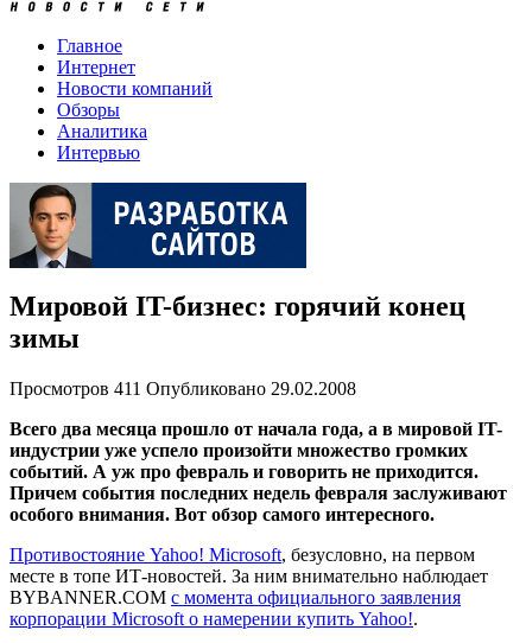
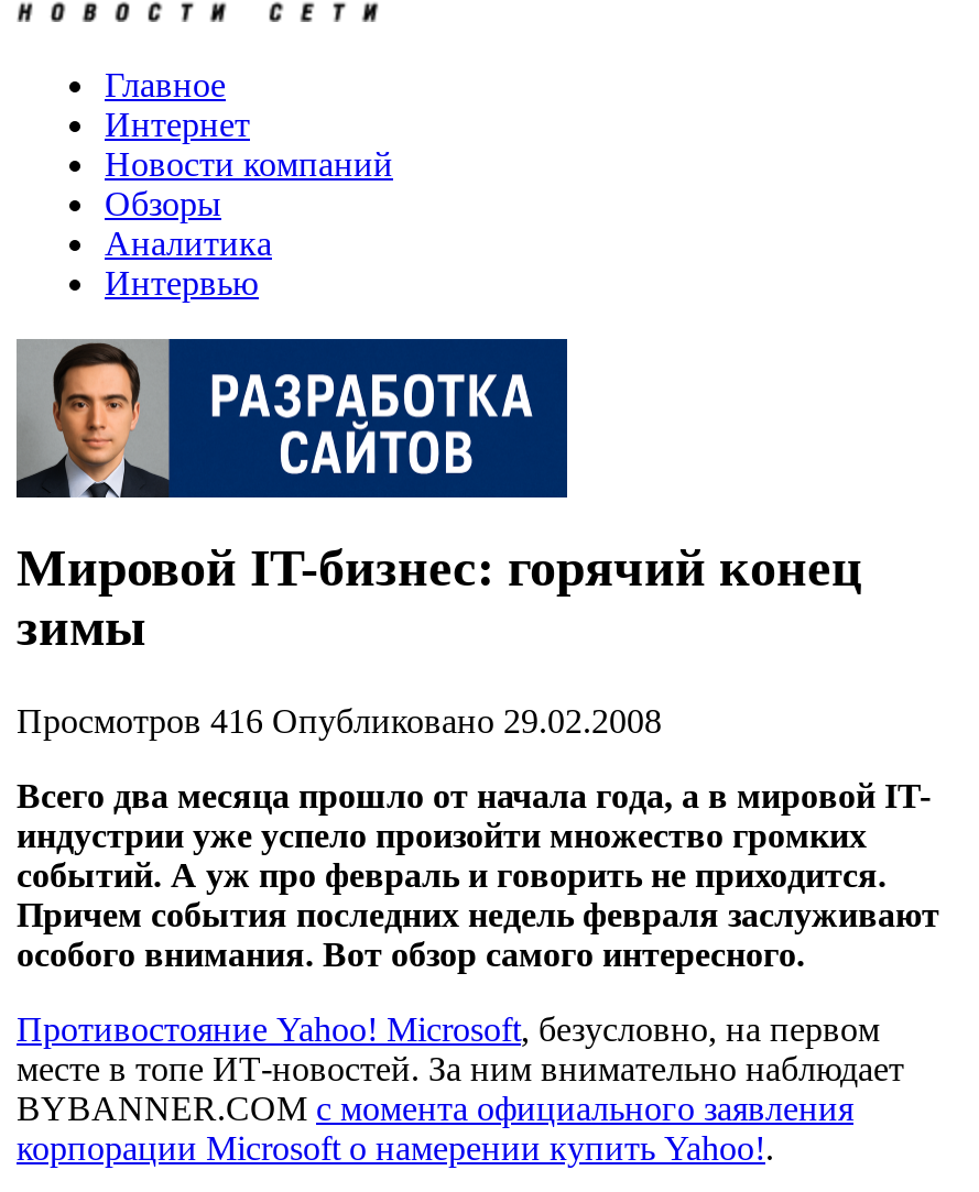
[9,379,356,399] Просмотров 411 Опубликовано 29.02.2008 -> [17,703,662,740] Просмотров 416 Опубликовано 29.02.2008

